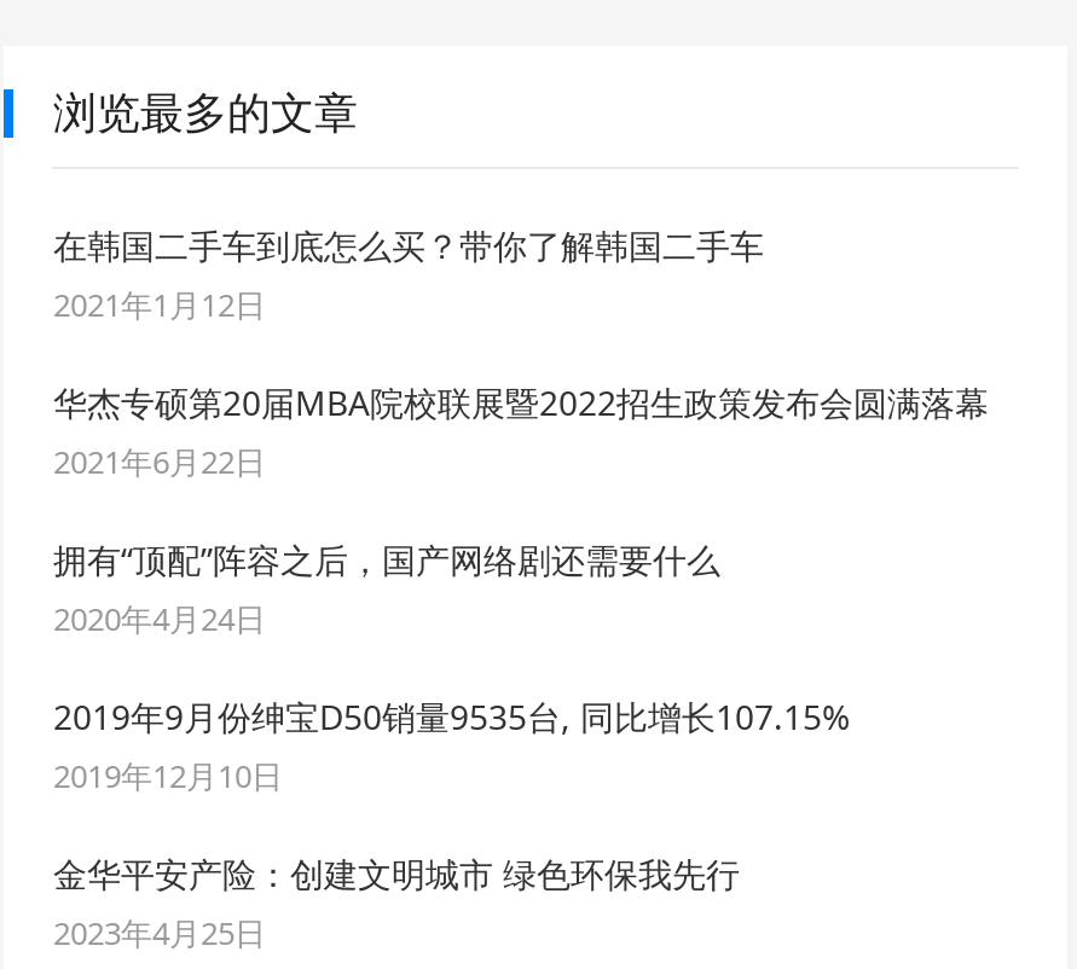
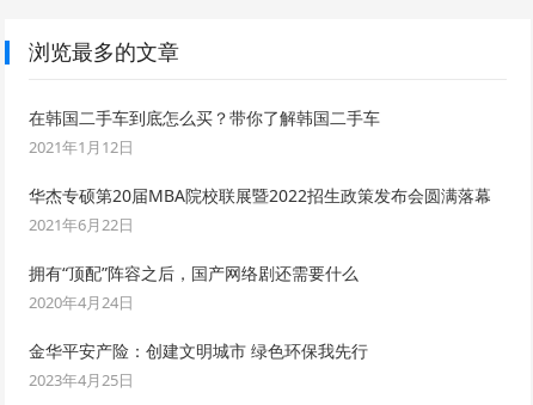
[53,694,851,797] 2019年9月份绅宝D50销量9535台, 同比增长107.15% | 2019年12月10日 -> none

